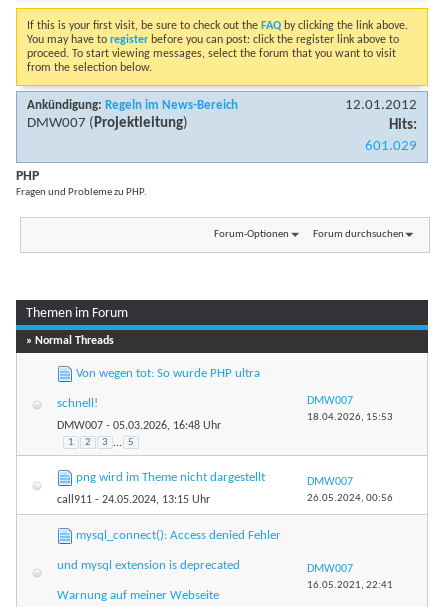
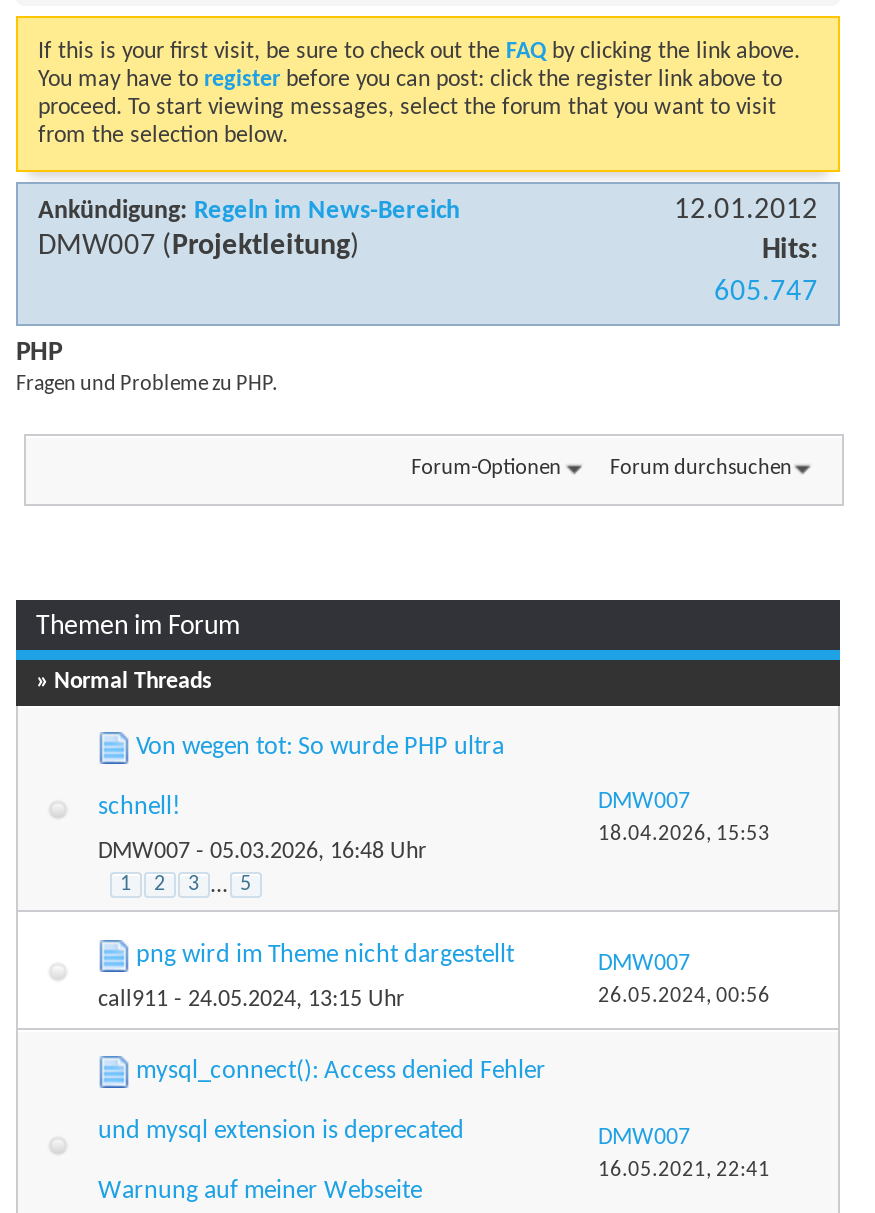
[365,139,417,154] 601.029 -> [714,278,818,308] 605.747

